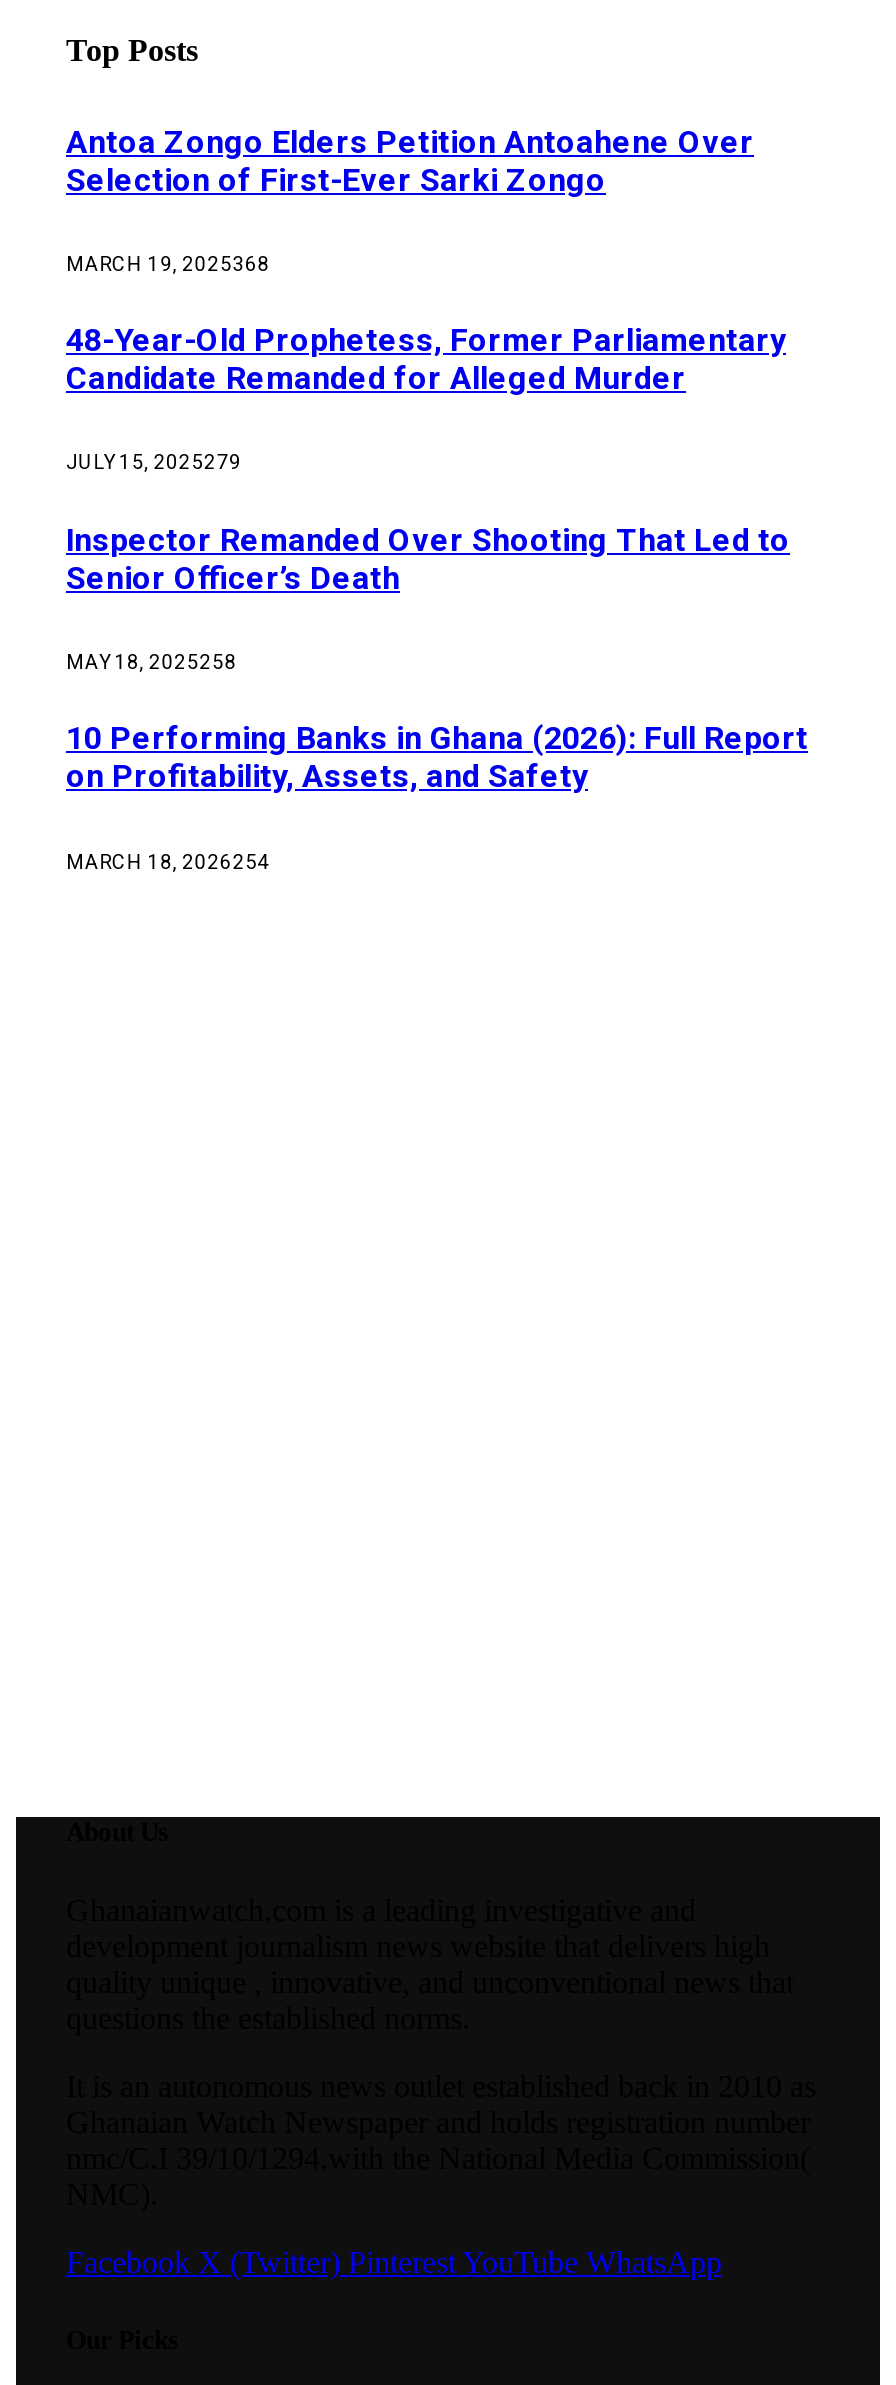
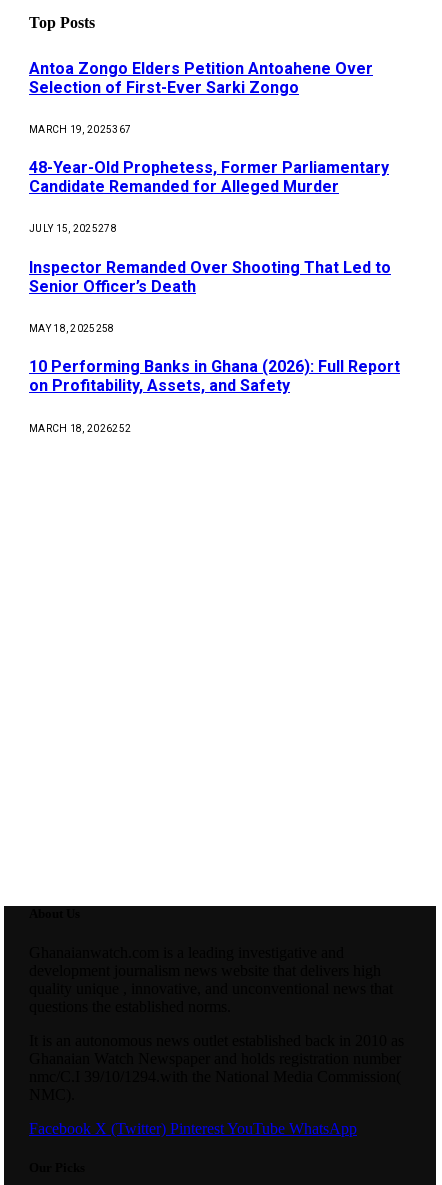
[66,253,270,275] MARCH 19, 2025368 -> [29,124,131,135] MARCH 19, 2025367
[66,452,242,474] JULY 15, 2025279 -> [29,223,117,234] JULY 15, 2025278
[66,850,270,872] MARCH 18, 2026254 -> [29,422,131,433] MARCH 18, 2026252

